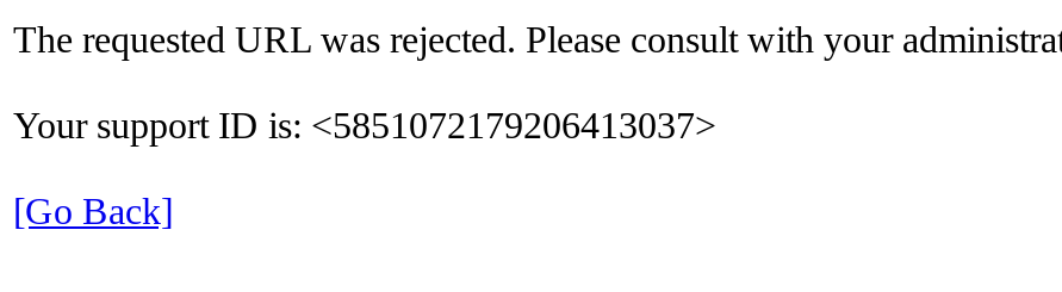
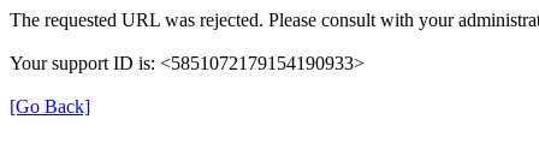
[13,105,716,145] Your support ID is: <5851072179206413037> -> [10,53,365,73] Your support ID is: <5851072179154190933>

